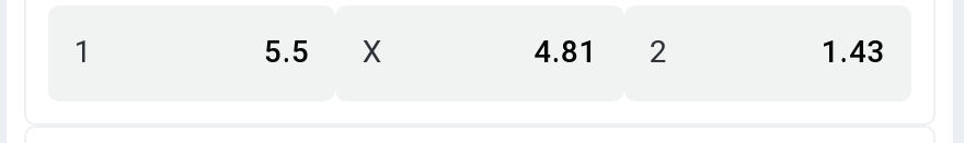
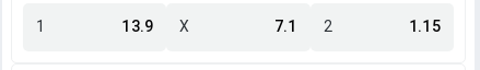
[264,34,383,69] 5.5 X -> [122,17,190,35] 13.9 X
[534,34,668,69] 4.81 2 -> [274,17,332,35] 7.1 2
[822,34,885,69] 1.43 -> [409,17,441,35] 1.15

